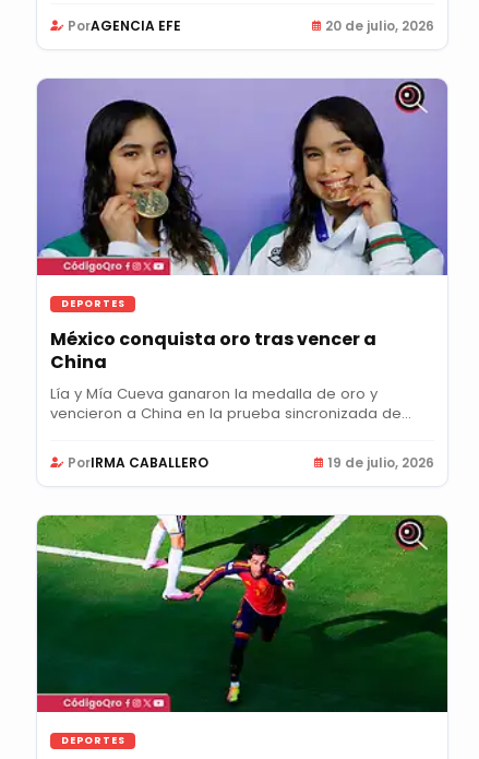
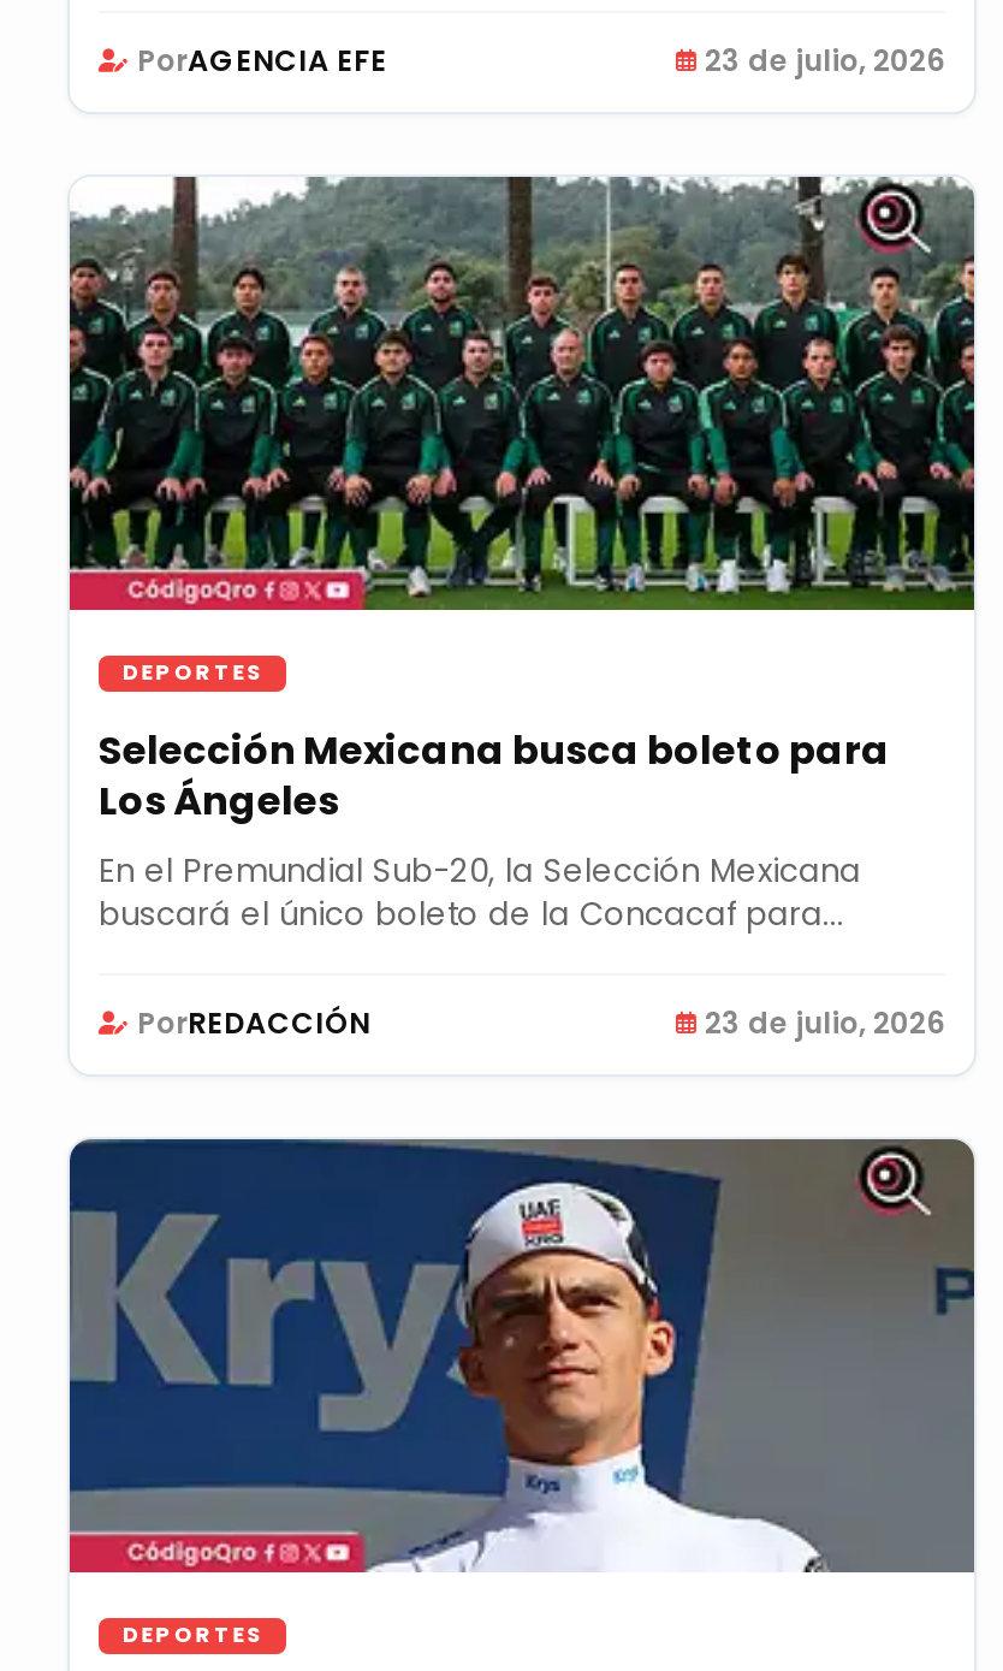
[325,16,434,35] 20 de julio, 2026 -> [705,41,945,82] 23 de julio, 2026
[36,78,448,276] [image] -> [67,176,977,611] [image]
[50,327,411,424] México conquista oro tras vencer a | China | Lía y Mía Cueva ganaron la medalla de oro y | vencieron a China en la prueba sincronizada de... -> [99,724,890,939] Selección Mexicana busca boleto para | Los Ángeles | En el Premundial Sub-20, la Selección Mexicana | buscará el único boleto de la Concacaf para...
[68,453,434,472] PorIRMA CABALLERO | 19 de julio, 2026 -> [137,1004,945,1044] PorREDACCIÓN | 23 de julio, 2026
[36,514,448,713] [image] -> [67,1136,977,1574] [image]

